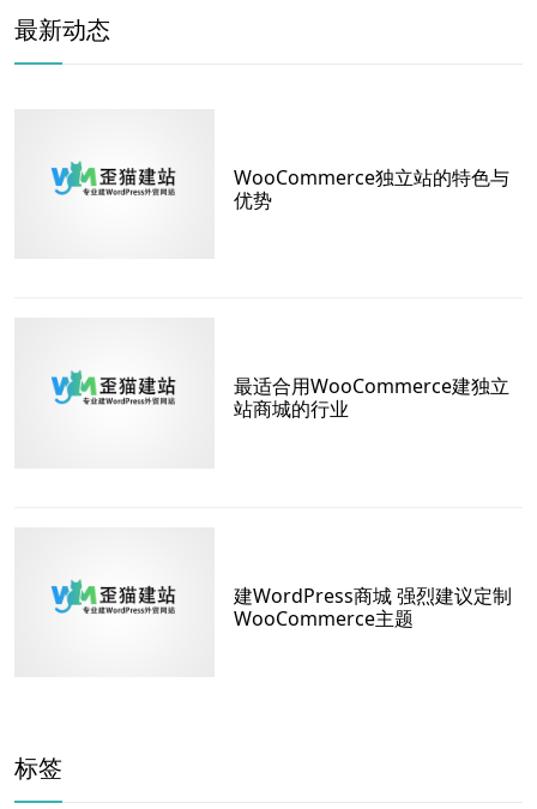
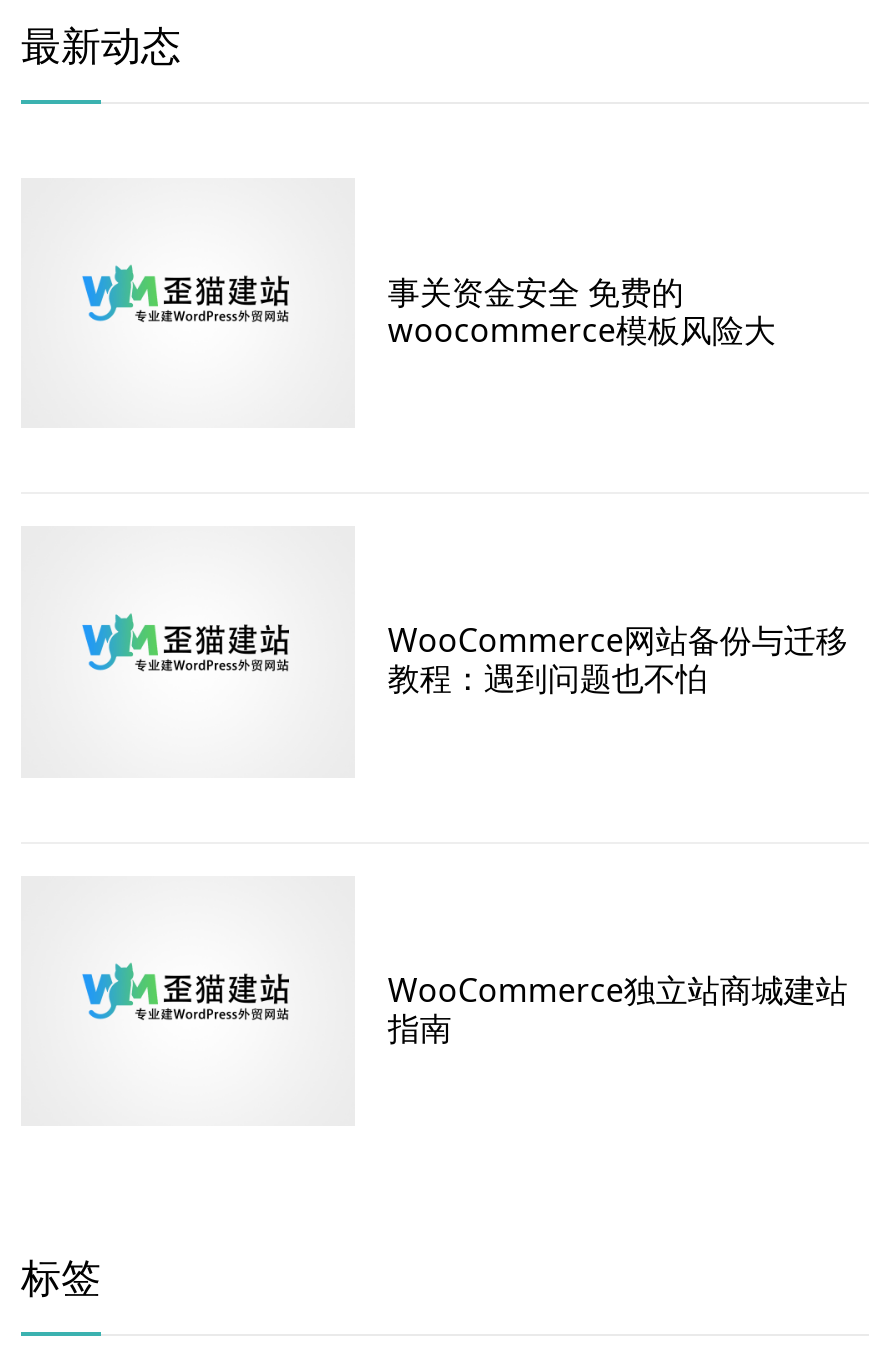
[234,164,510,213] WooCommerce独立站的特色与 | 优势 -> [388,269,776,351] 事关资金安全 免费的 | woocommerce模板风险大
[234,373,510,422] 最适合用WooCommerce建独立 | 站商城的行业 -> [388,618,848,700] WooCommerce网站备份与迁移 | 教程：遇到问题也不怕
[234,582,512,631] 建WordPress商城 强烈建议定制 | WooCommerce主题 -> [388,967,848,1049] WooCommerce独立站商城建站 | 指南

